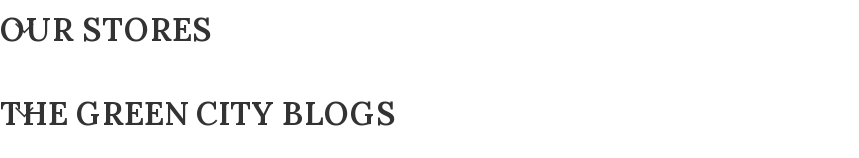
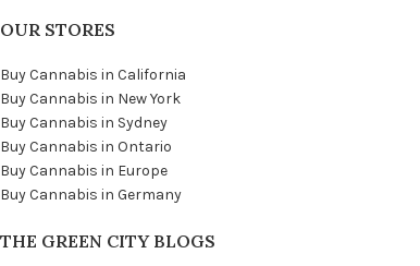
none -> [0,65,186,204] Buy Cannabis in California | Buy Cannabis in New York | Buy Cannabis in Sydney | Buy Cannabis in Ontario | Buy Cannabis in Europe | Buy Cannabis in Germany

